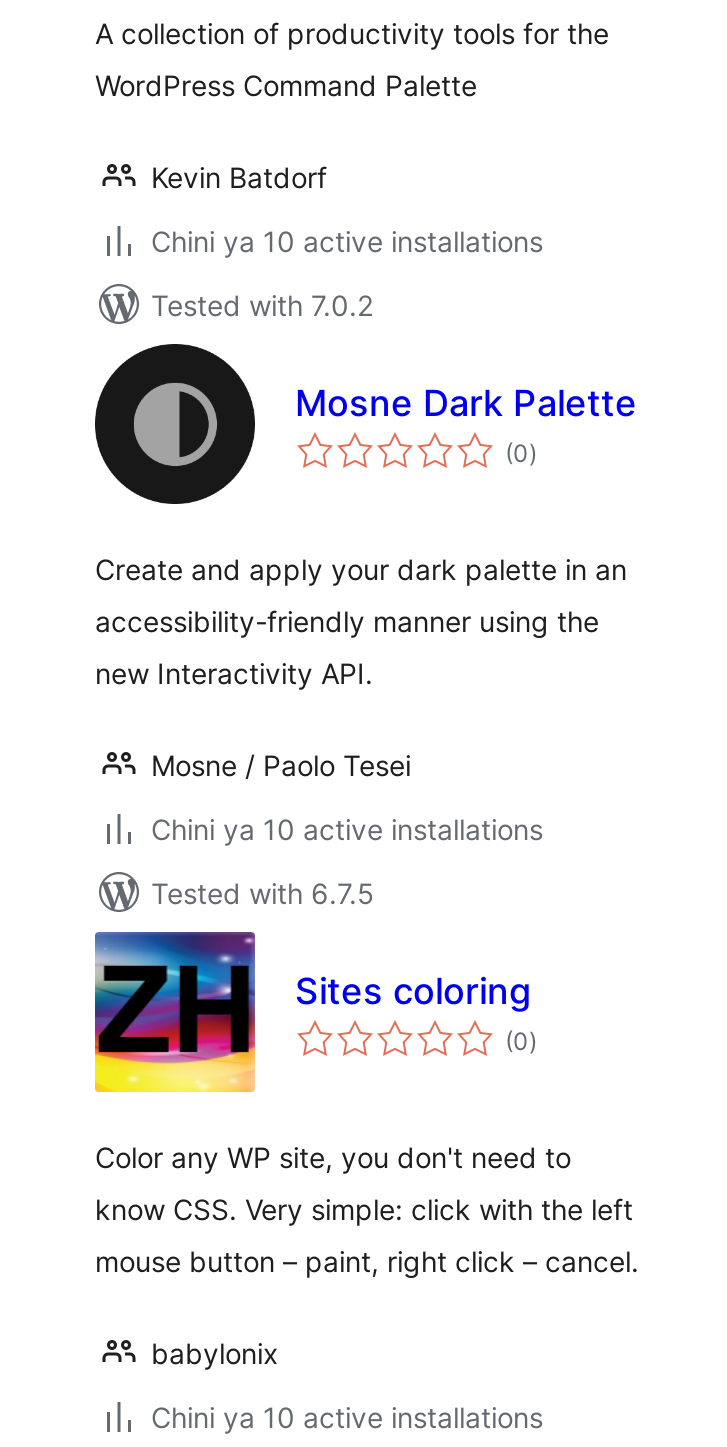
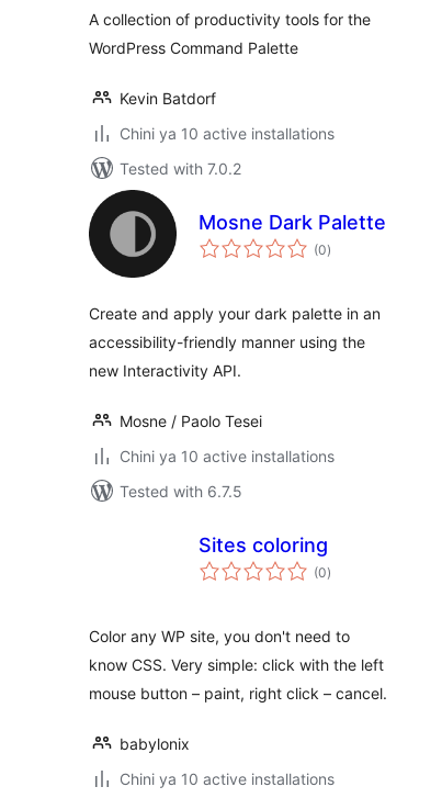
[93,930,257,1094] [image] -> none

